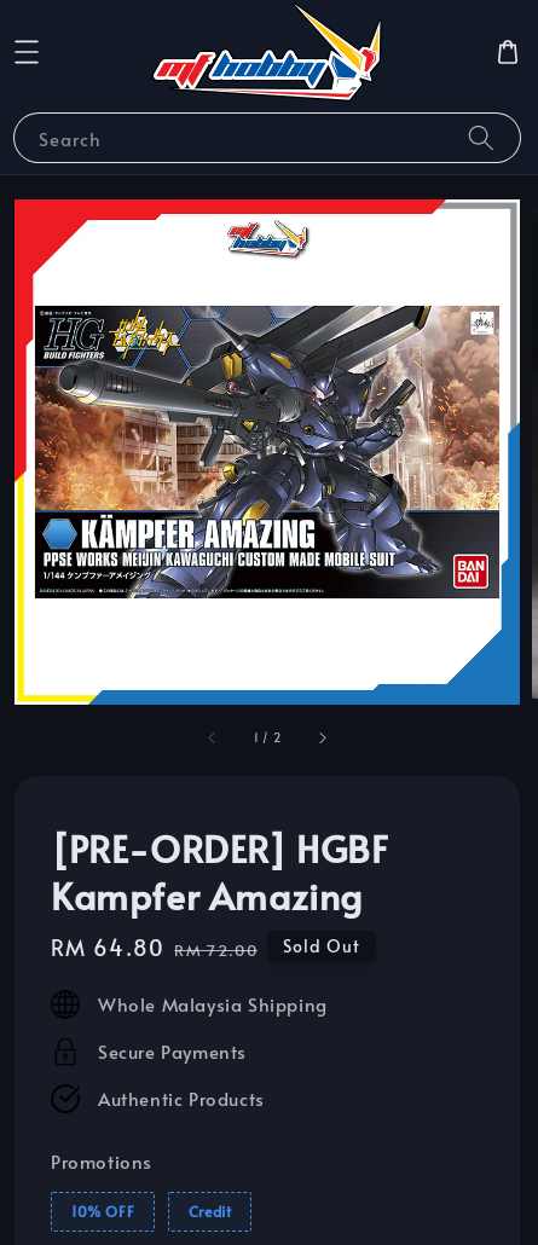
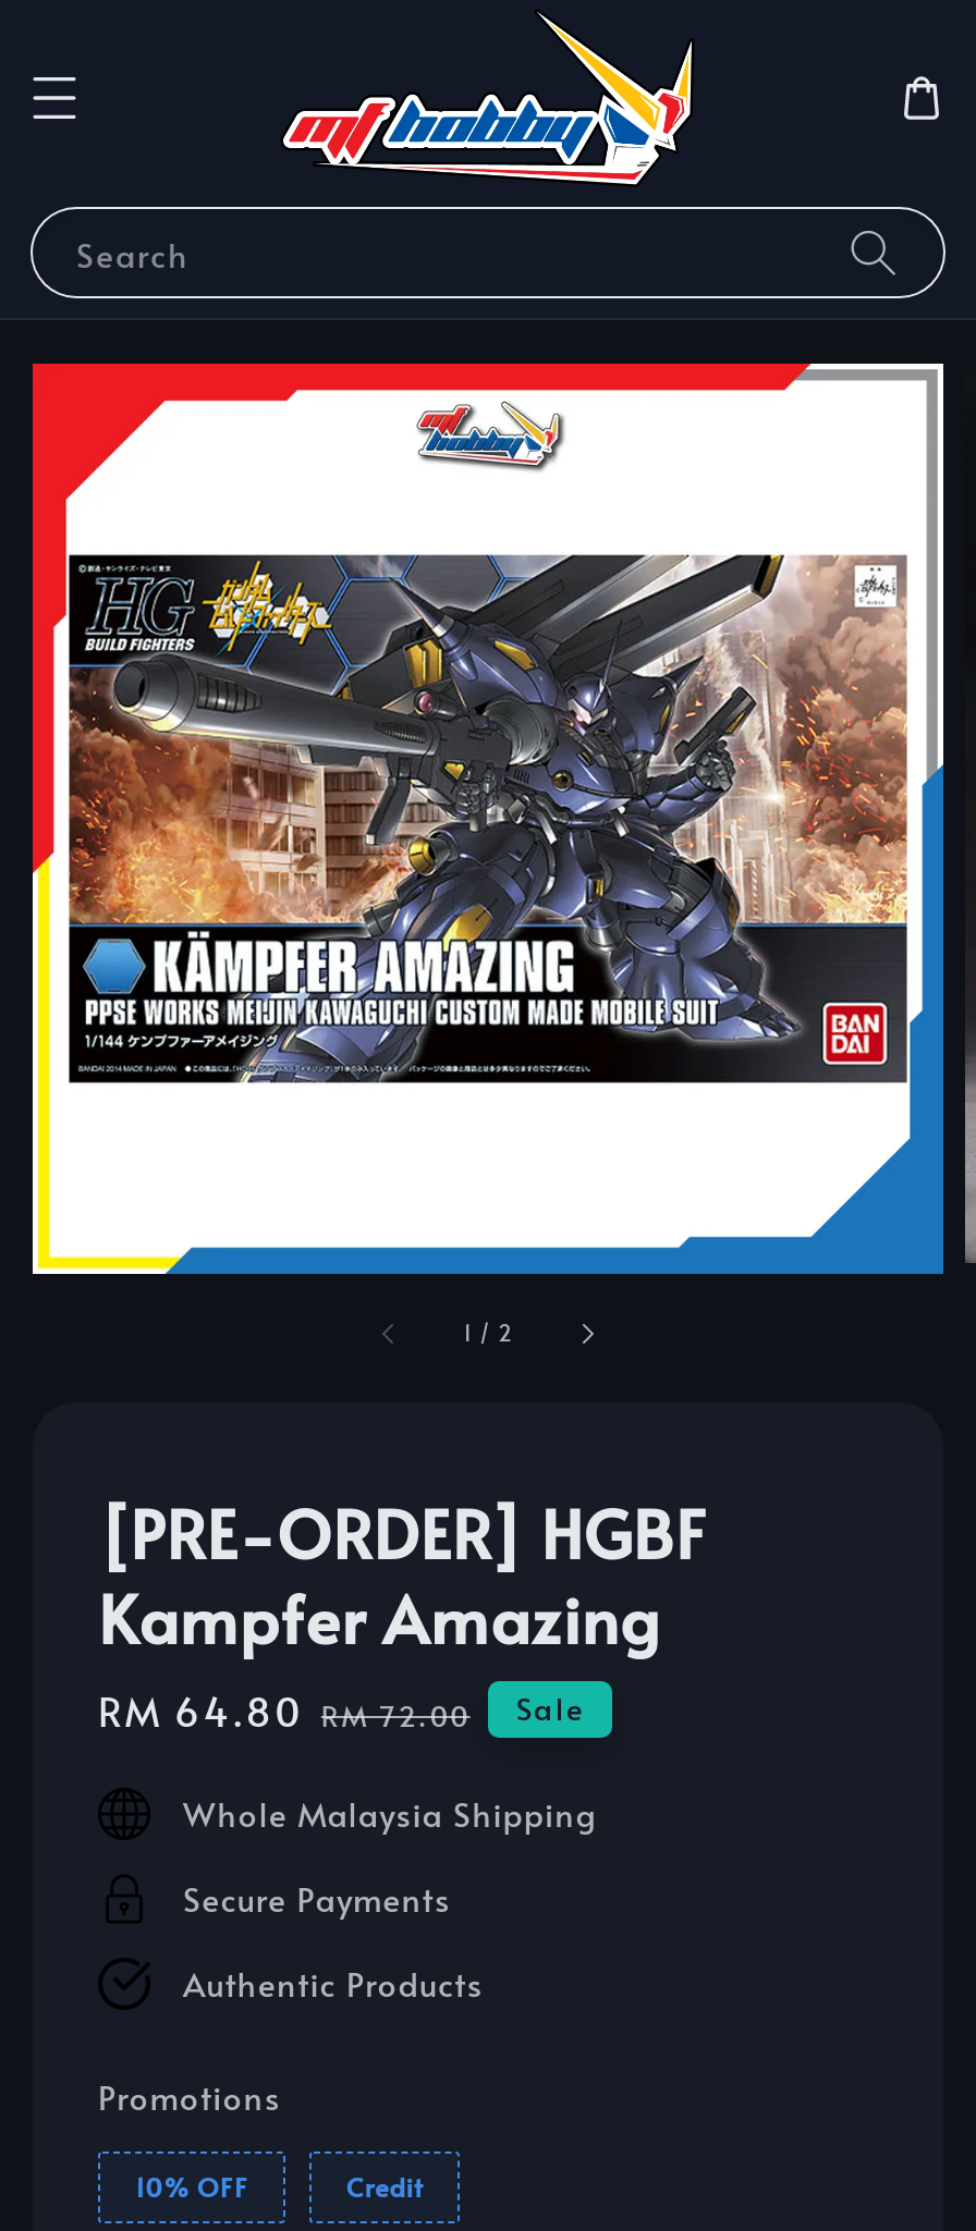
[283,935,360,958] Sold Out -> [516,1689,583,1730] Sale

